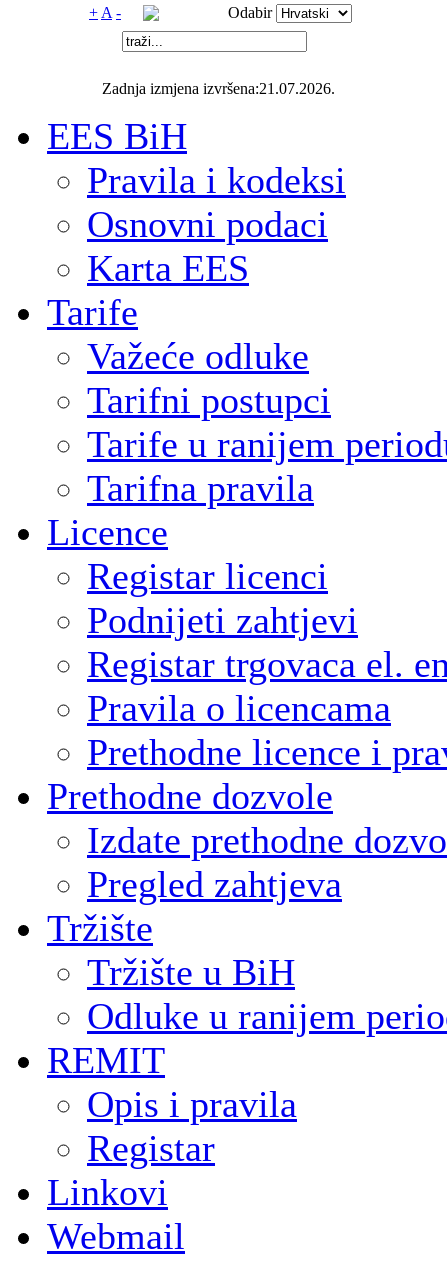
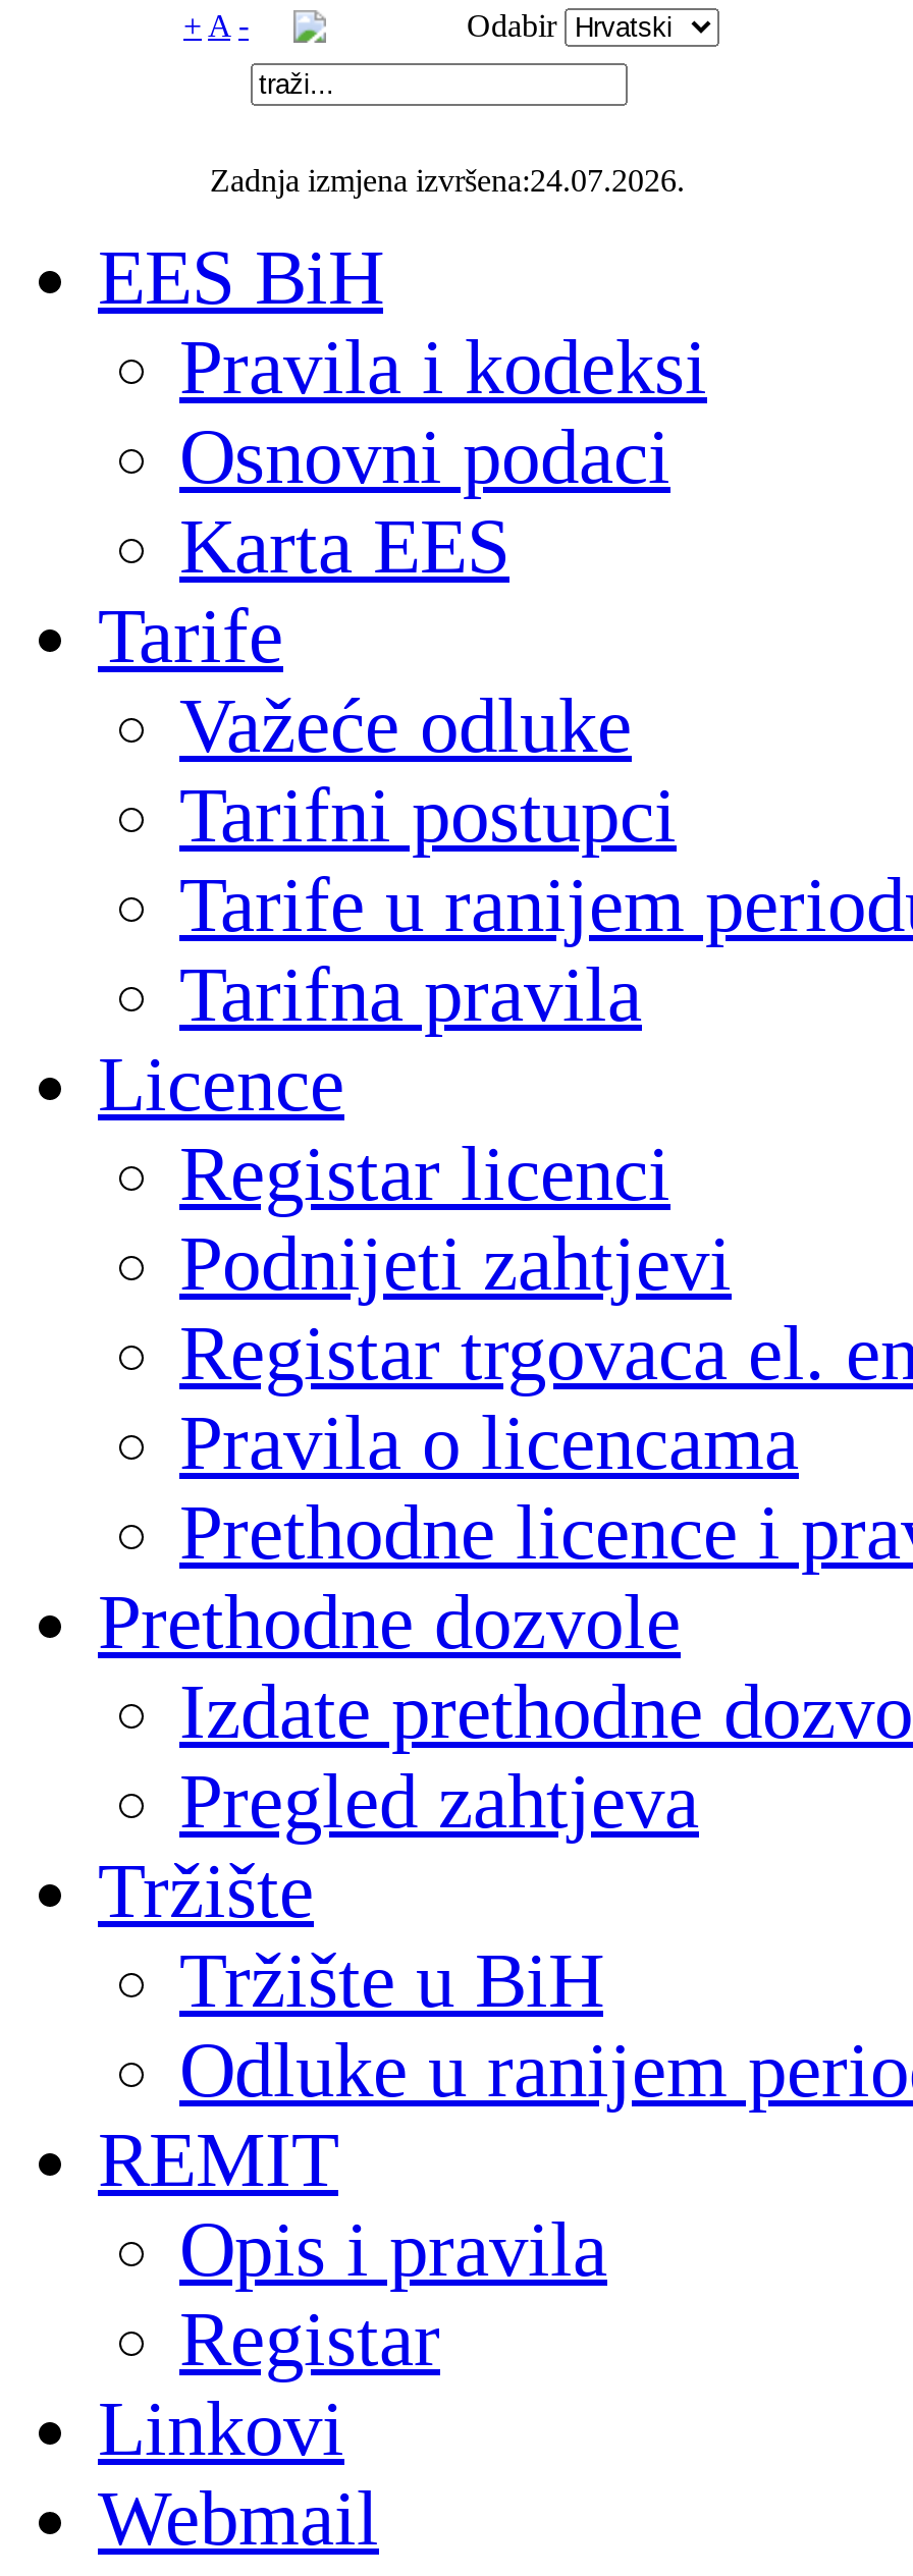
[102,80,335,97] Zadnja izmjena izvršena:21.07.2026. -> [210,163,685,198] Zadnja izmjena izvršena:24.07.2026.

